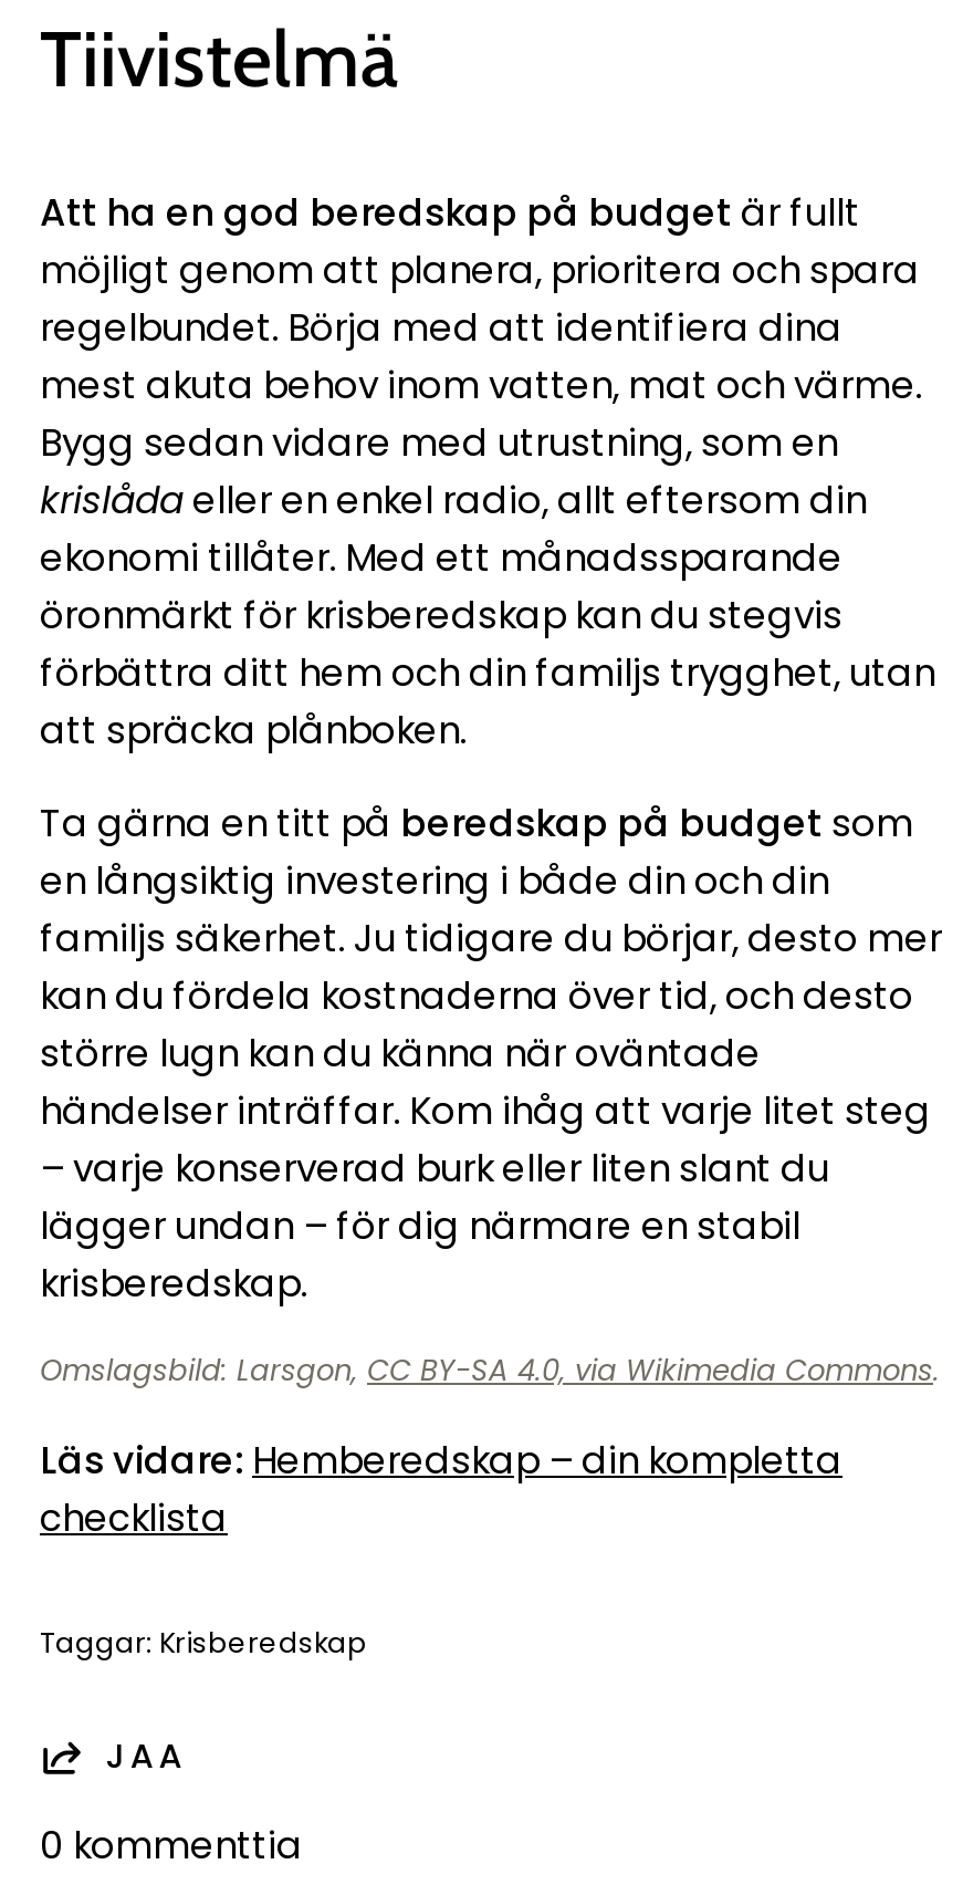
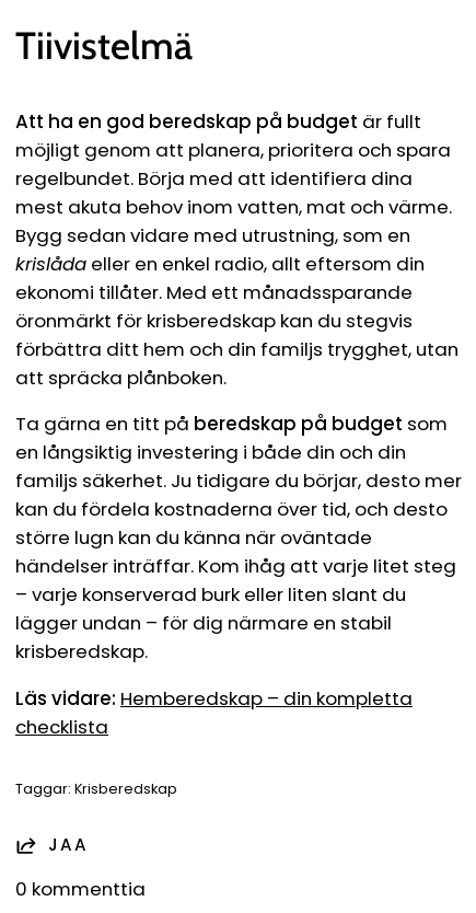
[40,1350,940,1392] Omslagsbild: Larsgon, CC BY-SA 4.0, via Wikimedia Commons. -> none

